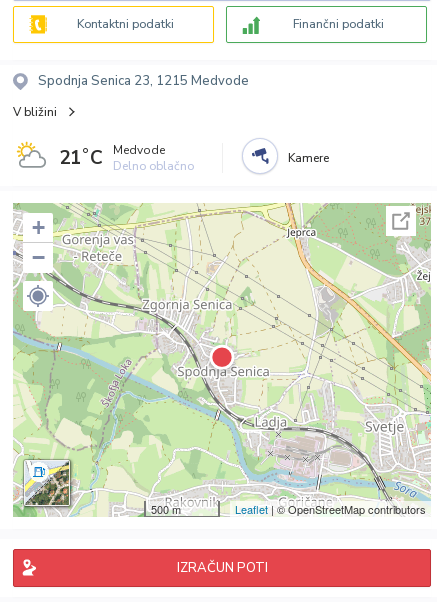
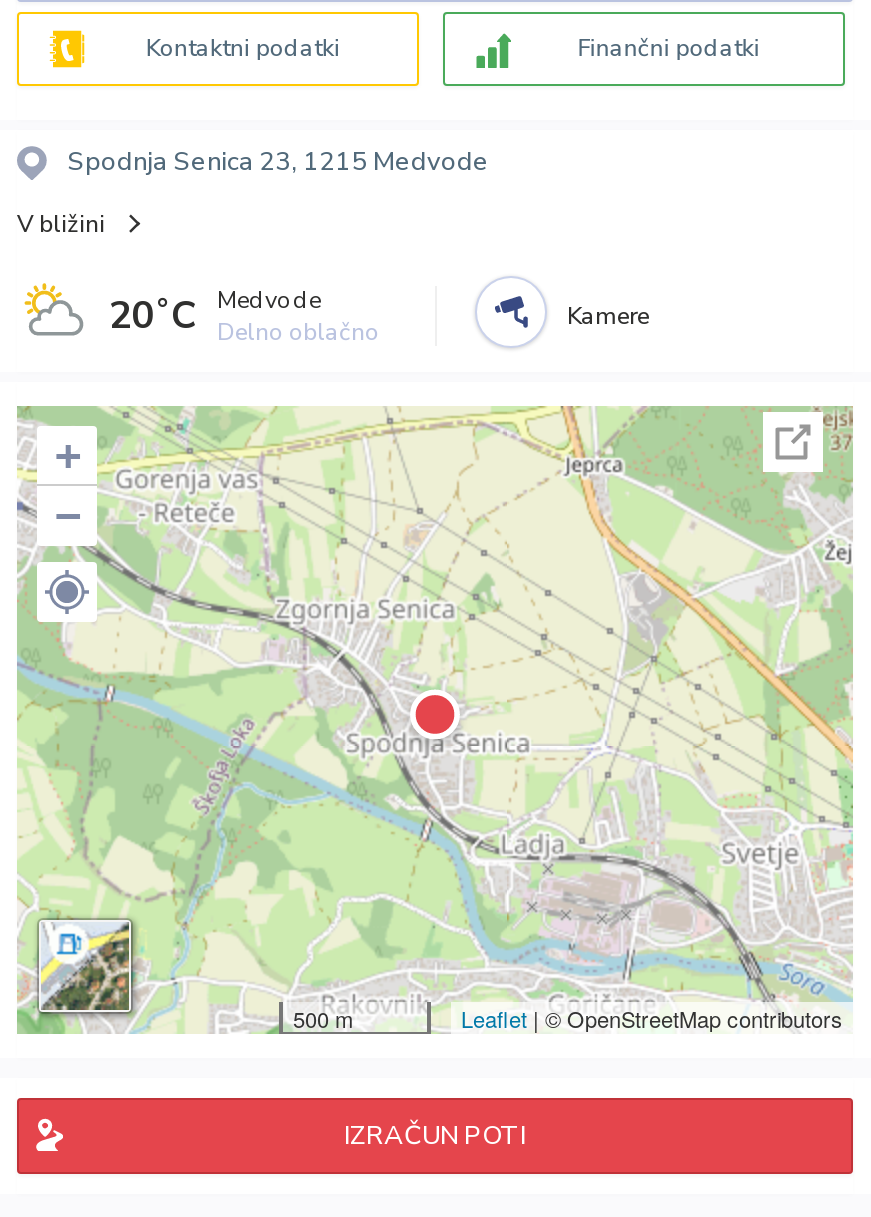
[59,142,194,174] 21˚C Medvode Delno oblačno -> [109,284,379,348] 20˚C Medvode Delno oblačno

